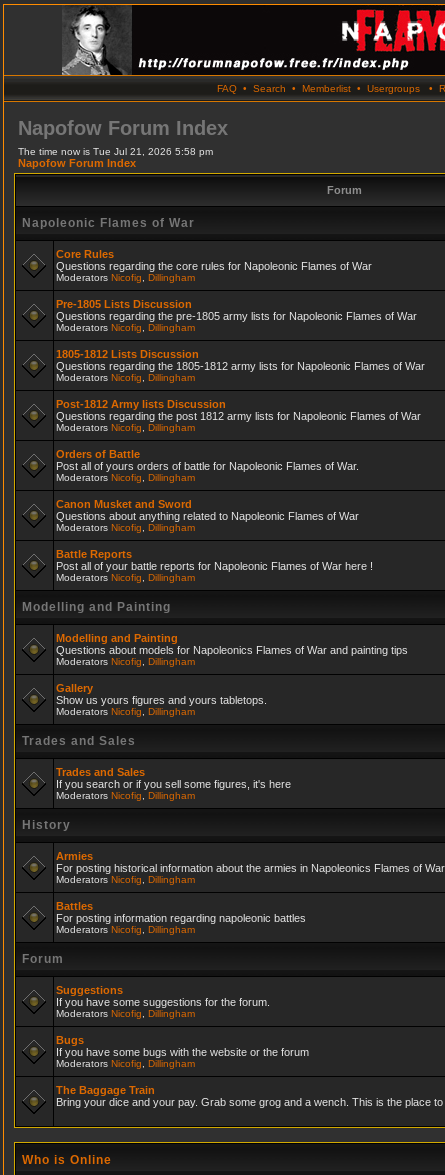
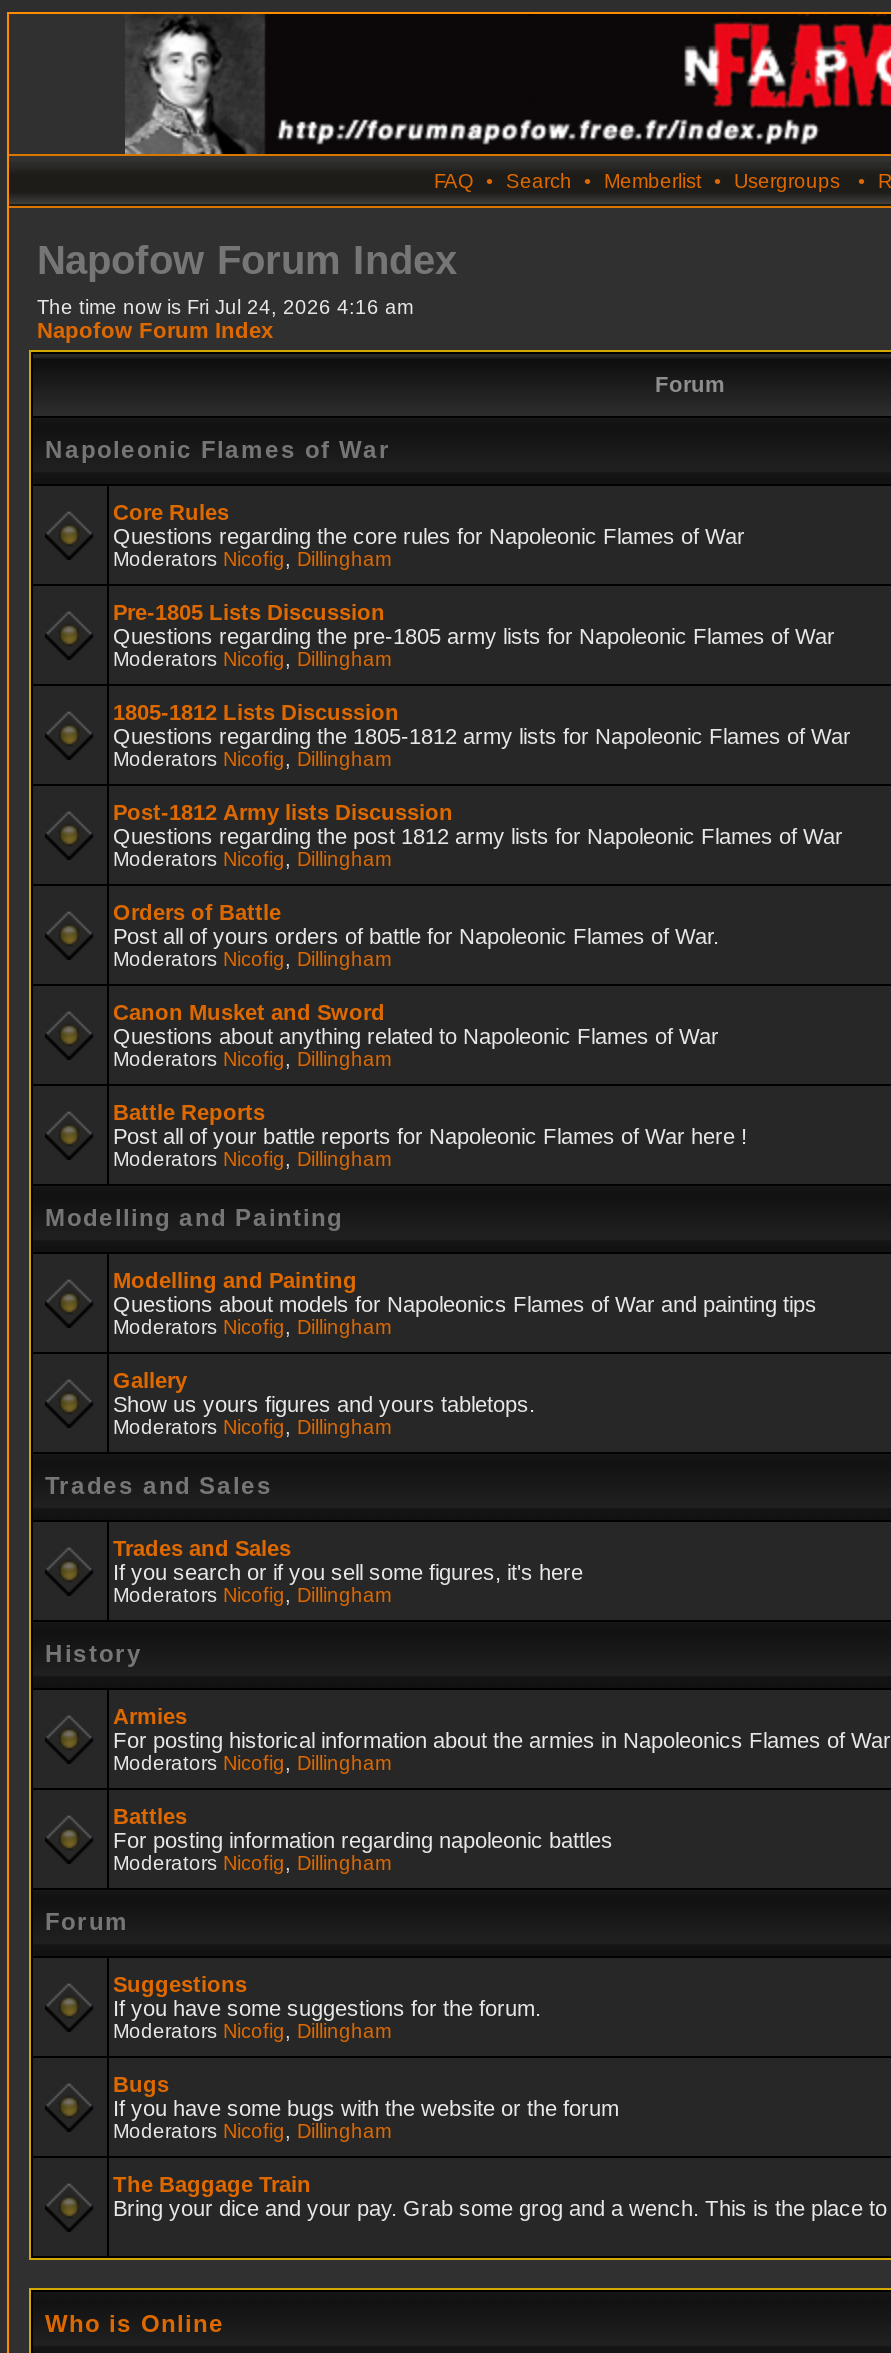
[18,146,213,157] The time now is Tue Jul 21, 2026 5:58 pm -> [37,296,413,318] The time now is Fri Jul 24, 2026 4:16 am

